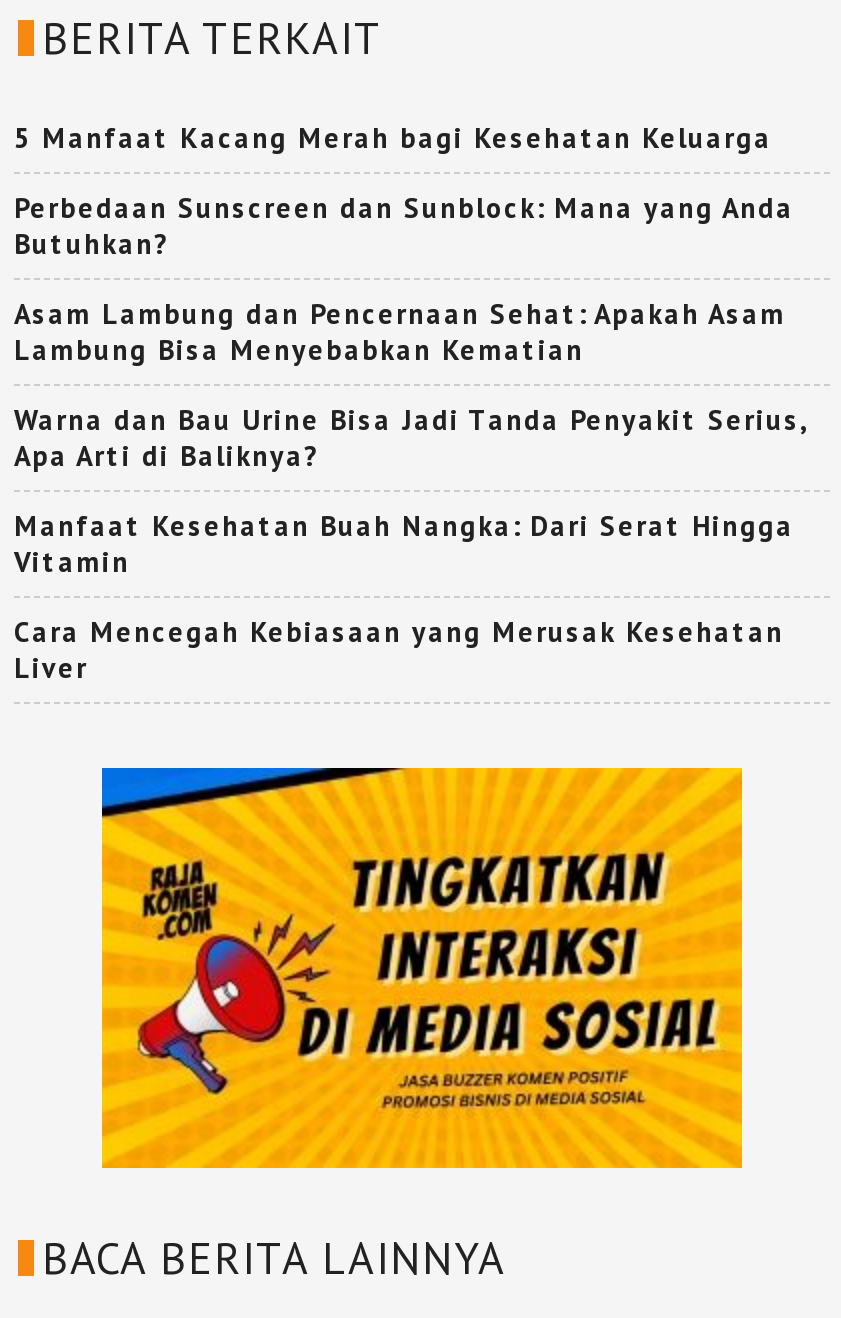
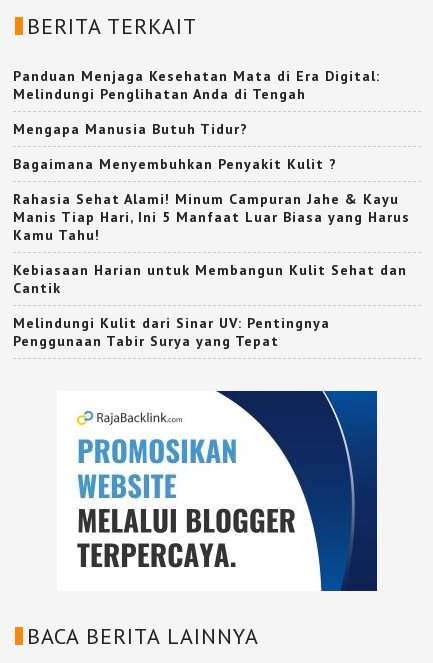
[14,120,772,156] 5 Manfaat Kacang Merah bagi Kesehatan Keluarga -> [13,67,380,103] Panduan Menjaga Kesehatan Mata di Era Digital: | Melindungi Penglihatan Anda di Tengah
[14,190,794,262] Perbedaan Sunscreen dan Sunblock: Mana yang Anda | Butuhkan? -> [13,120,248,138] Mengapa Manusia Butuh Tidur?
[14,296,786,368] Asam Lambung dan Pencernaan Sehat: Apakah Asam | Lambung Bisa Menyebabkan Kematian -> [13,155,337,173] Bagaimana Menyembuhkan Penyakit Kulit ?
[14,402,806,474] Warna dan Bau Urine Bisa Jadi Tanda Penyakit Serius, | Apa Arti di Baliknya? -> [13,190,410,244] Rahasia Sehat Alami! Minum Campuran Jahe & Kayu | Manis Tiap Hari, Ini 5 Manfaat Luar Biasa yang Harus | Kamu Tahu!
[14,508,794,580] Manfaat Kesehatan Buah Nangka: Dari Serat Hingga | Vitamin -> [13,261,407,297] Kebiasaan Harian untuk Membangun Kulit Sehat dan | Cantik
[14,614,784,686] Cara Mencegah Kebiasaan yang Merusak Kesehatan | Liver -> [13,314,330,350] Melindungi Kulit dari Sinar UV: Pentingnya | Penggunaan Tabir Surya yang Tepat
[100,766,744,1170] [image] -> [57,390,378,592] [image]

